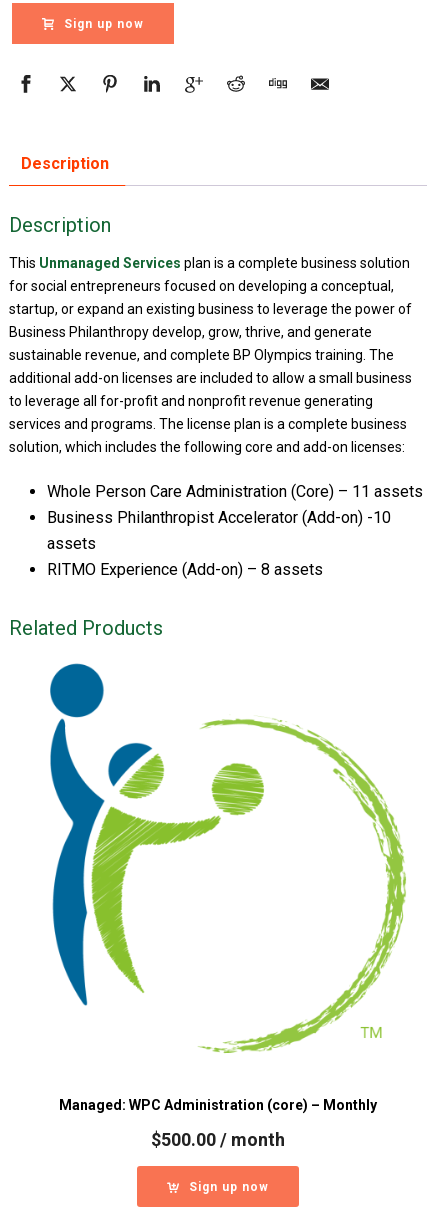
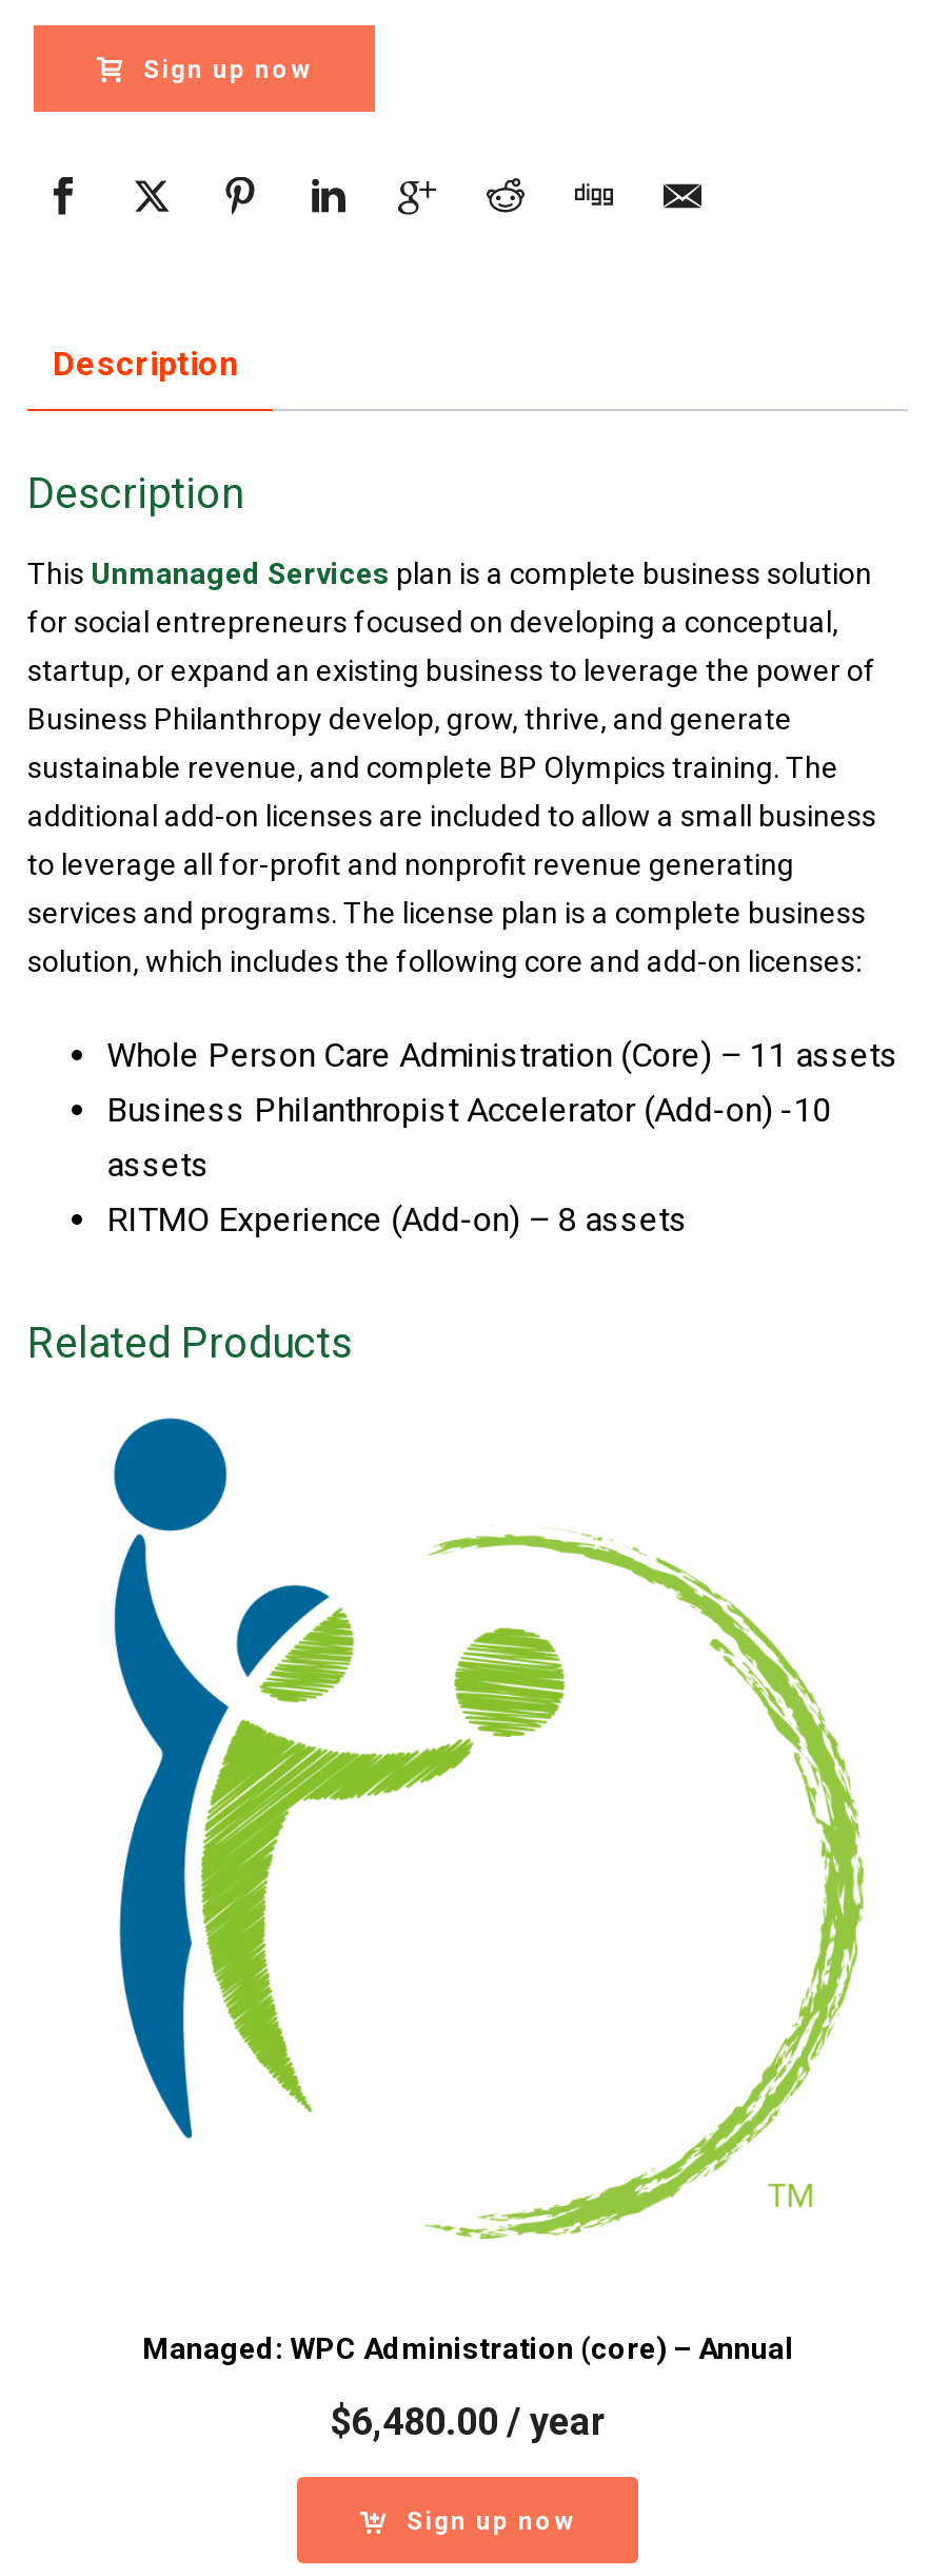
[59,1097,377,1113] Managed: WPC Administration (core) – Monthly -> [142,2331,793,2365] Managed: WPC Administration (core) – Annual
[151,1129,285,1150] $500.00 / month -> [330,2399,606,2443] $6,480.00 / year

